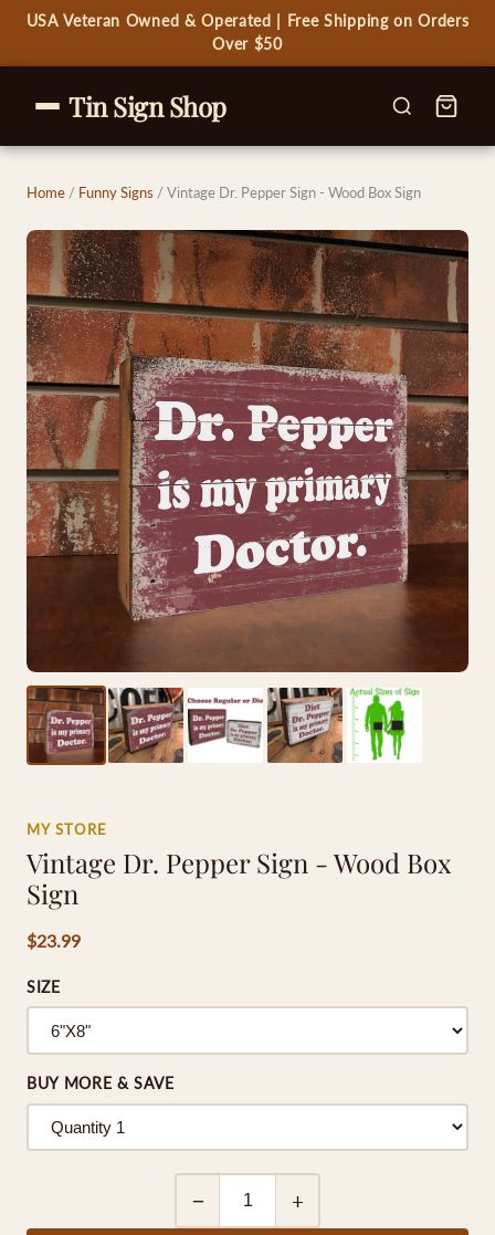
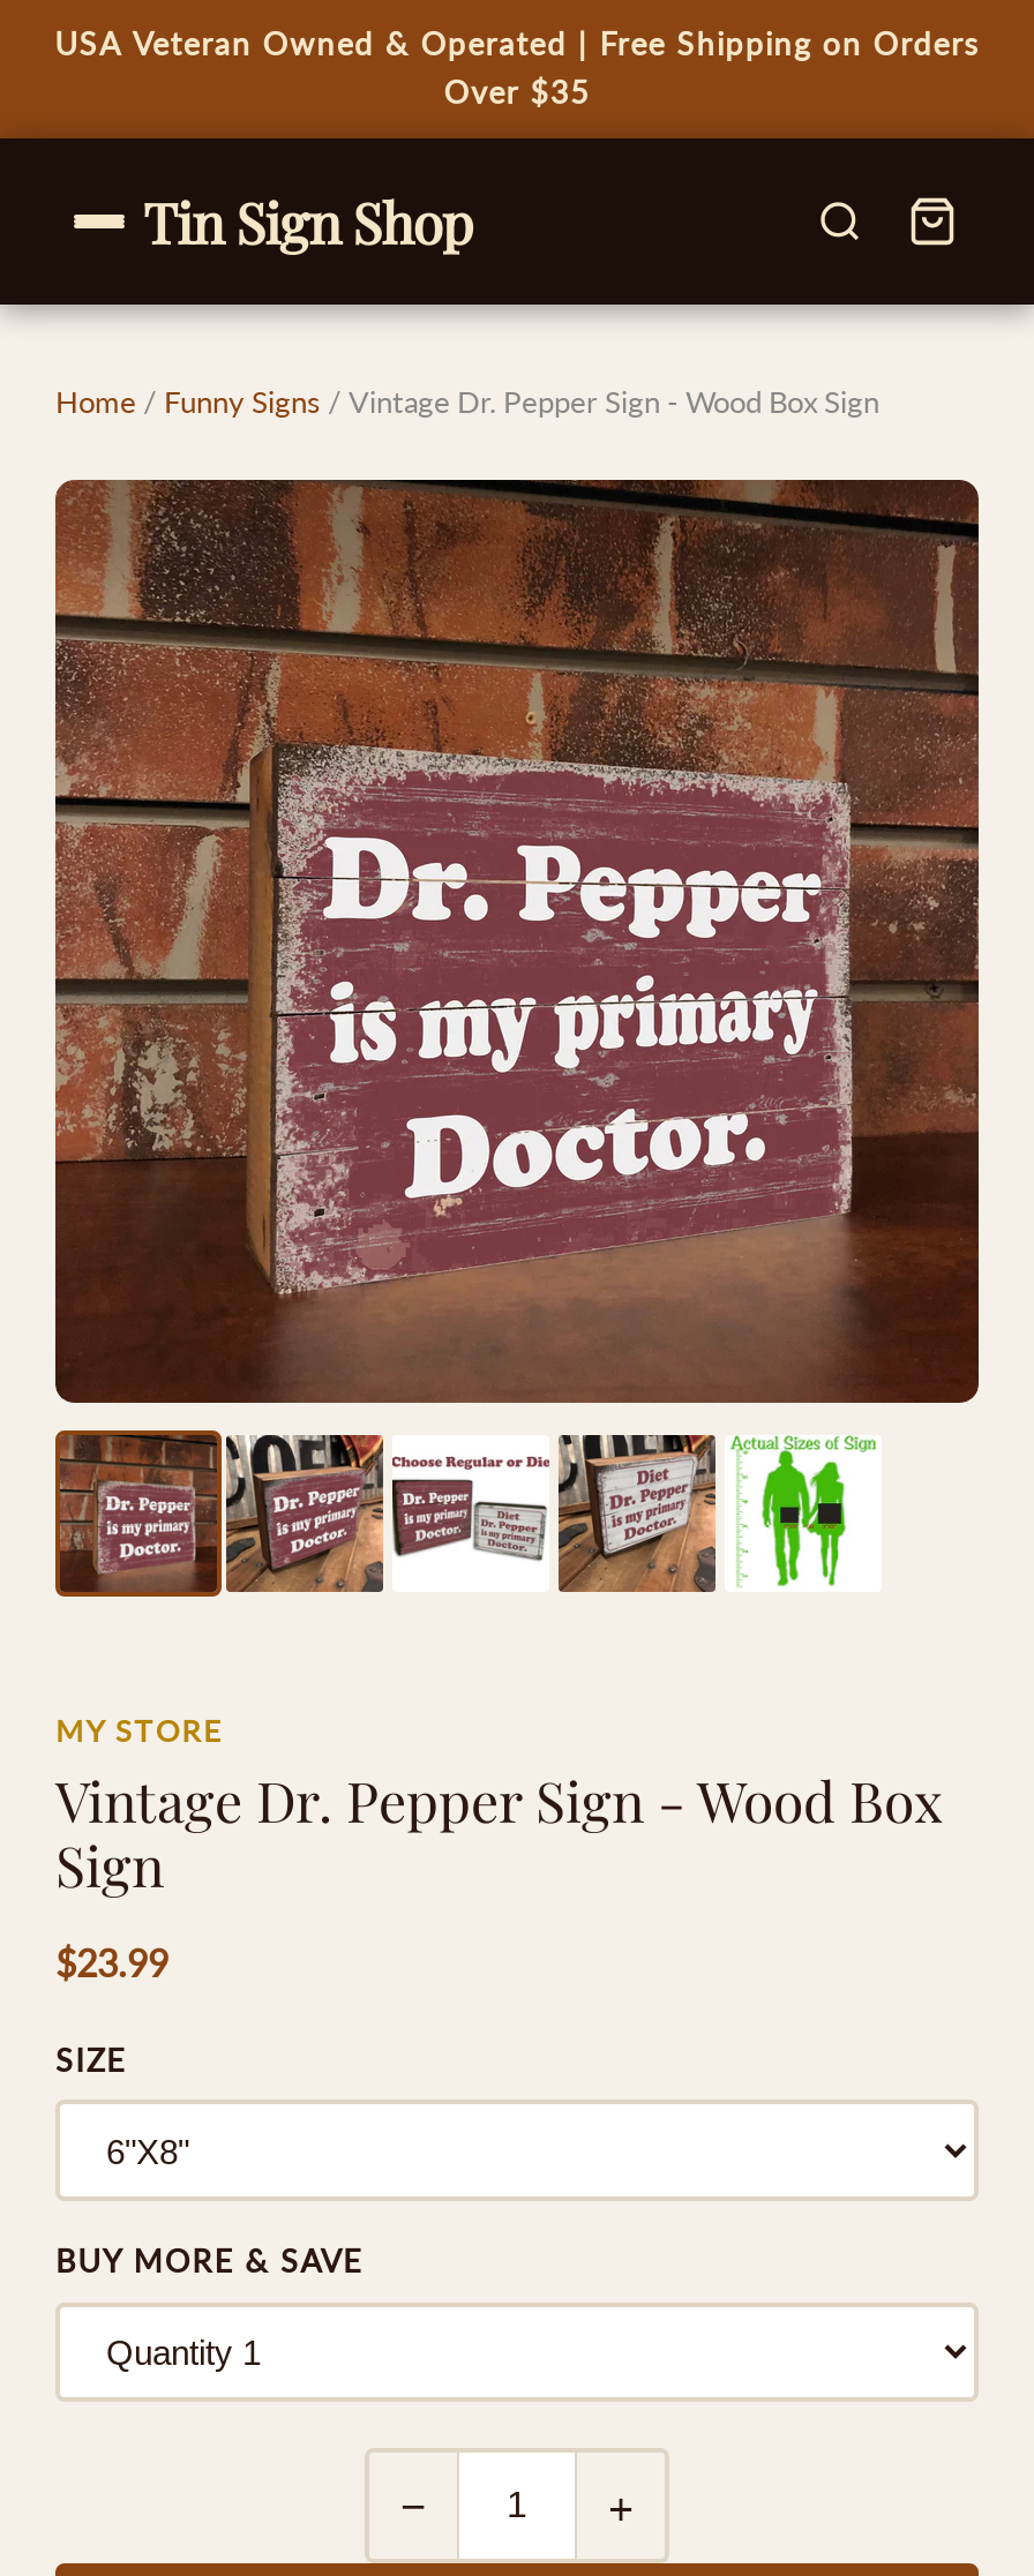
[212,35,283,53] Over $50 -> [444,73,590,110] Over $35

